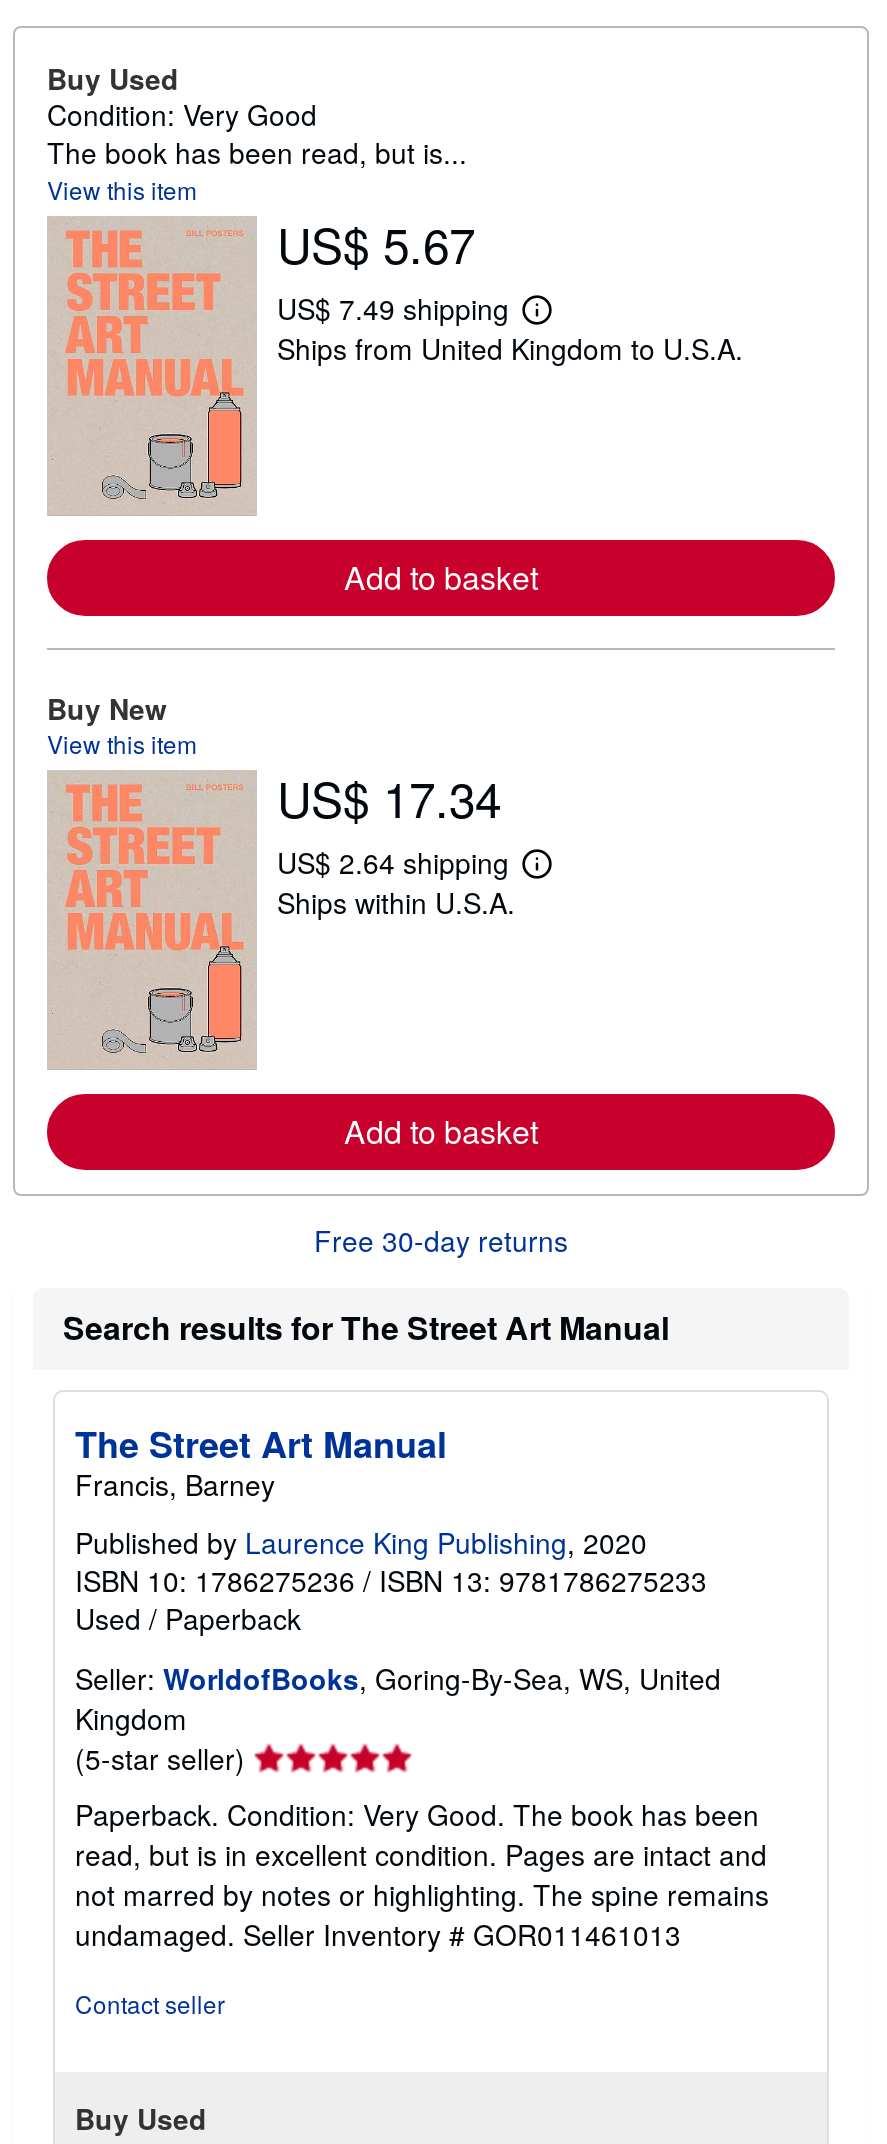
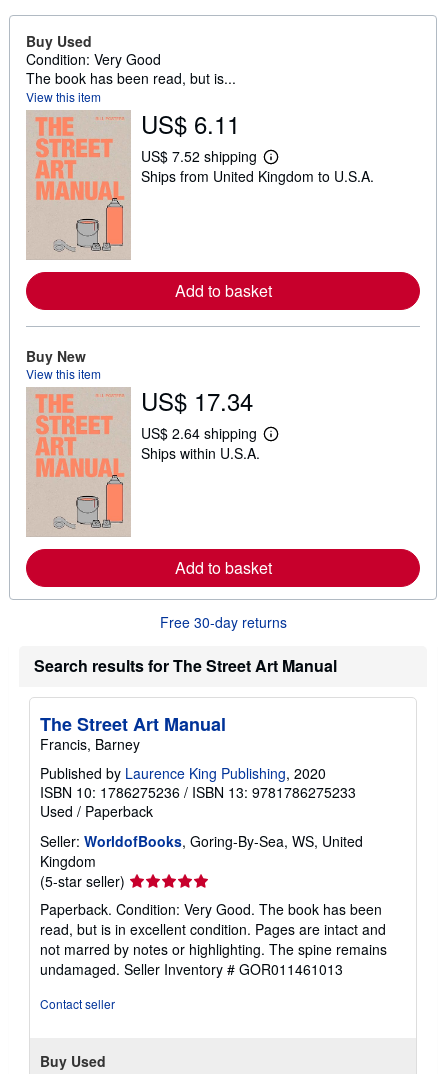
[277,209,475,279] US$ 5.67 -> [141,106,240,141] US$ 6.11
[277,289,548,338] US$ 7.49 shipping L -> [141,146,276,171] US$ 7.52 shipping L

